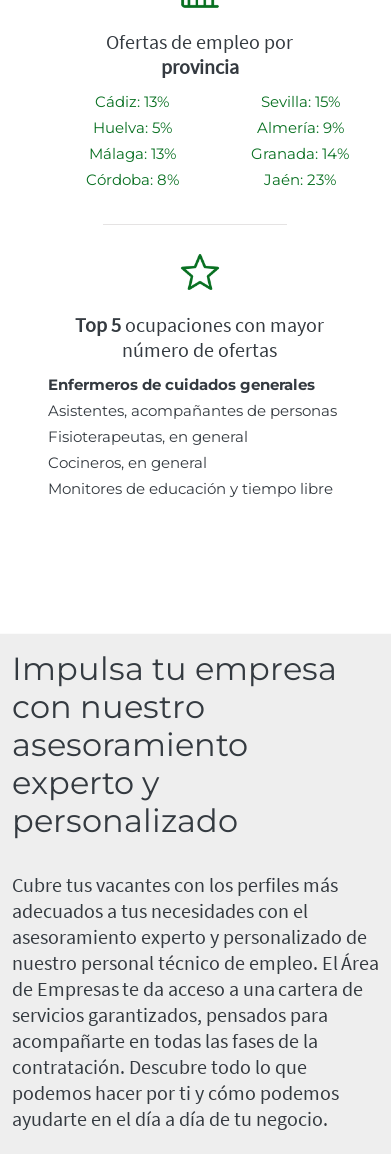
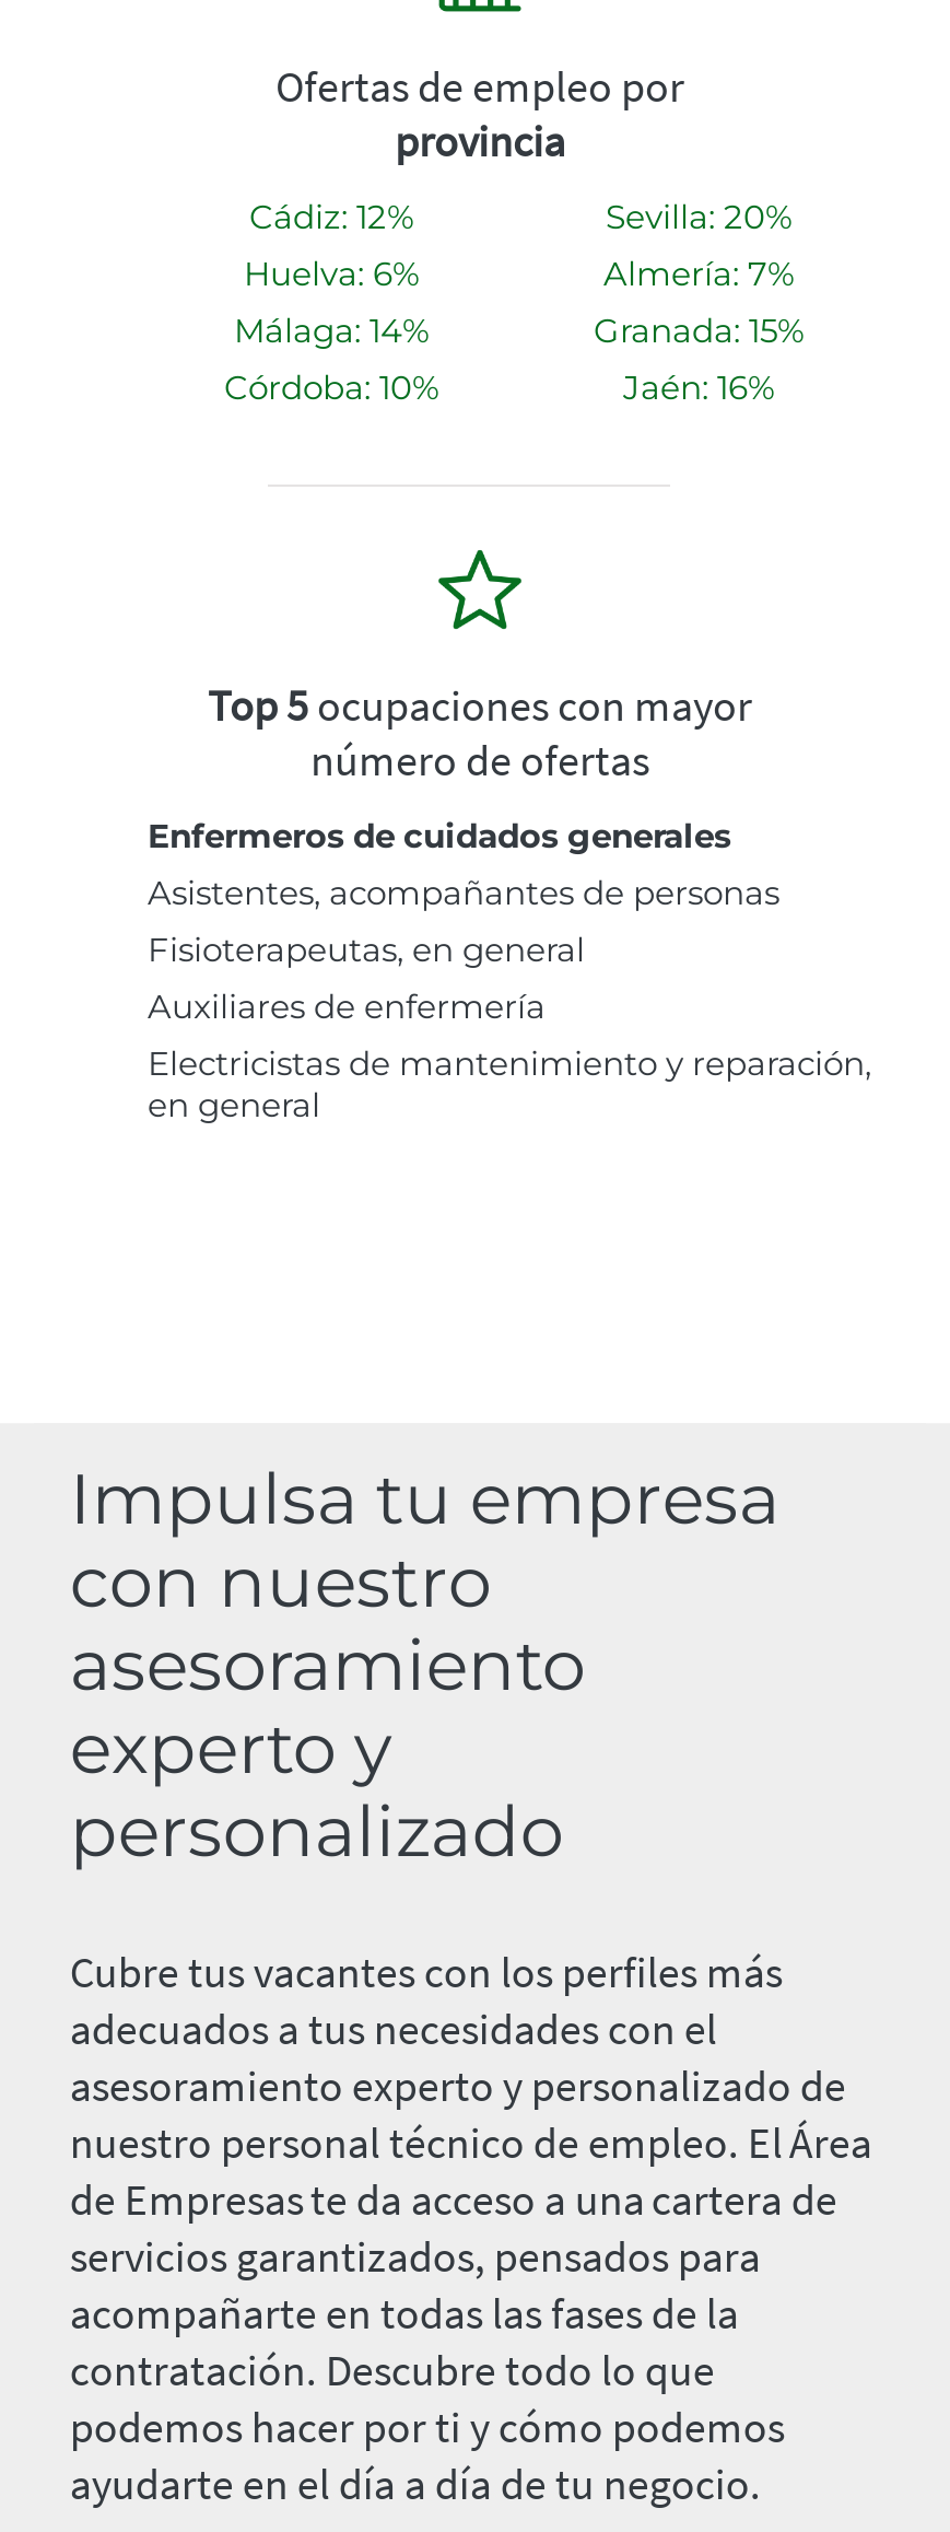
[95,92,169,111] Cádiz: 13% -> [249,196,413,238] Cádiz: 12%
[260,92,339,111] Sevilla: 15% -> [606,196,791,238] Sevilla: 20%
[92,118,171,137] Huelva: 5% -> [244,253,419,295] Huelva: 6%
[256,118,343,137] Almería: 9% -> [603,253,794,295] Almería: 7%
[88,144,175,163] Málaga: 13% -> [234,310,429,352] Málaga: 14%
[251,144,349,163] Granada: 14% -> [594,310,804,352] Granada: 15%
[85,170,178,189] Córdoba: 8% -> [224,367,438,409] Córdoba: 10%
[264,170,336,189] Jaén: 23% -> [623,367,774,409] Jaén: 16%
[48,453,333,498] Cocineros, en general | Monitores de educación y tiempo libre -> [148,986,871,1126] Auxiliares de enfermería | Electricistas de mantenimiento y reparación, | en general

